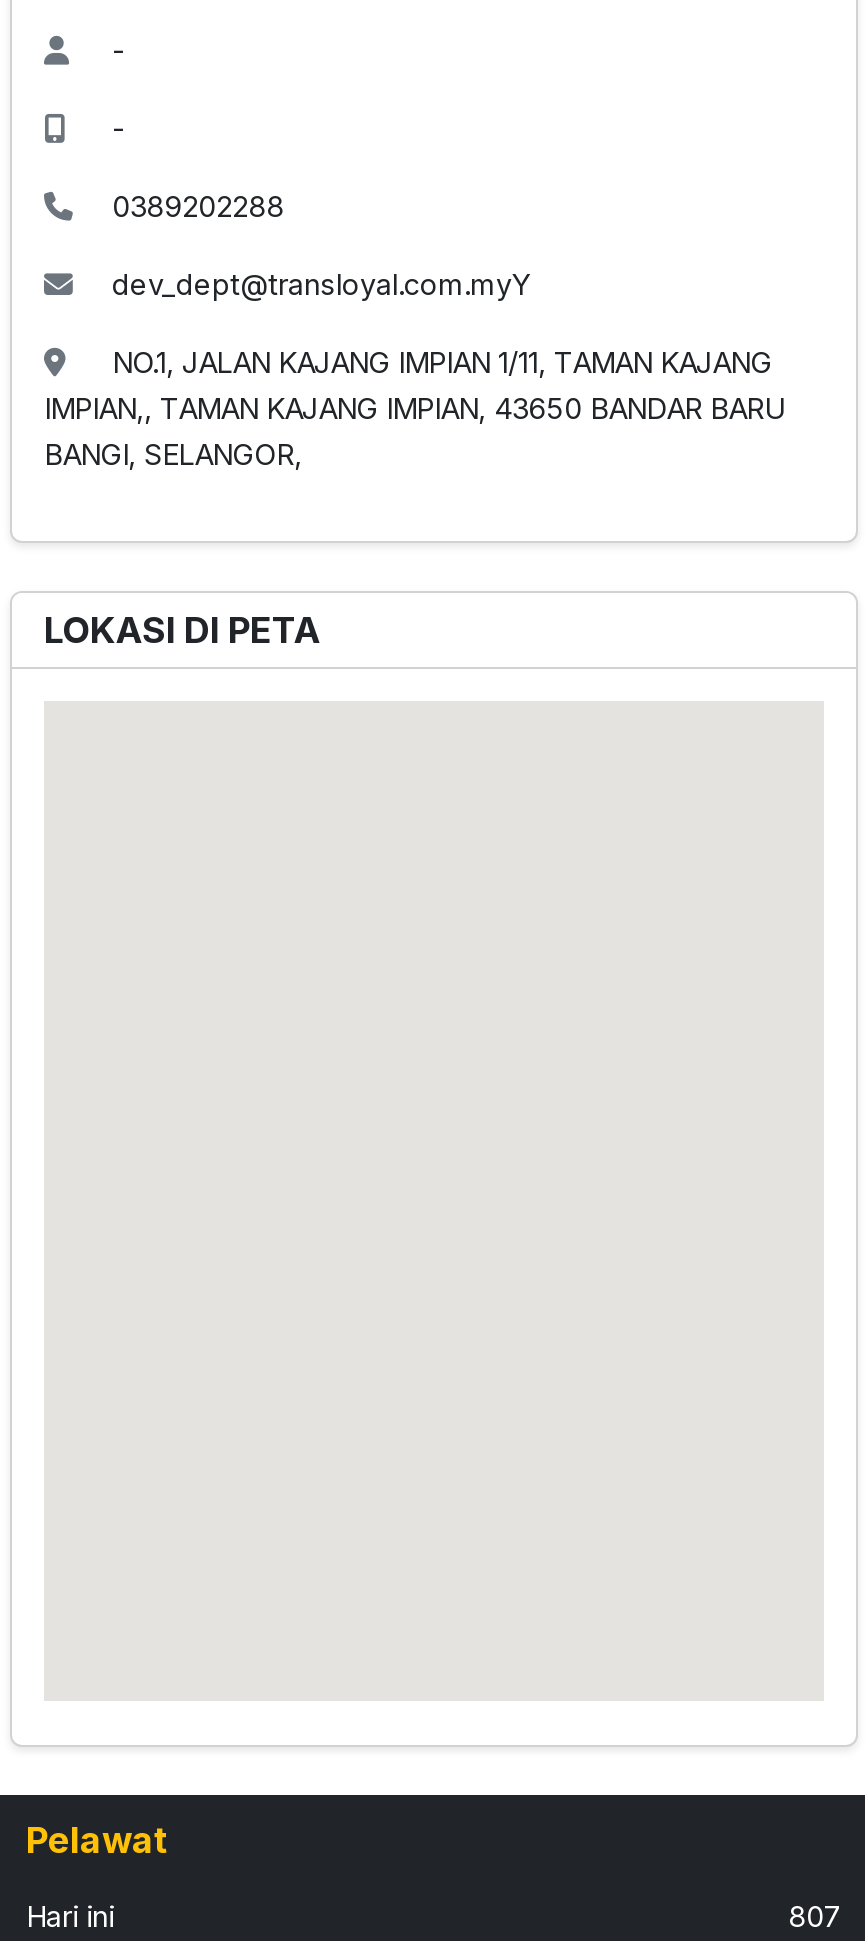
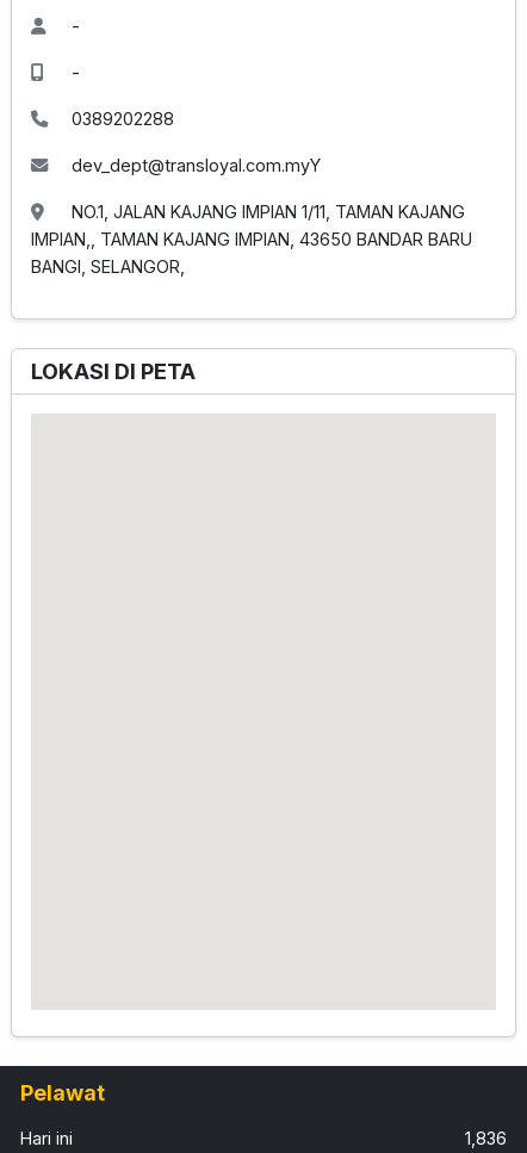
[788,1899,842,1933] 807 -> [465,1128,507,1148] 1,836

